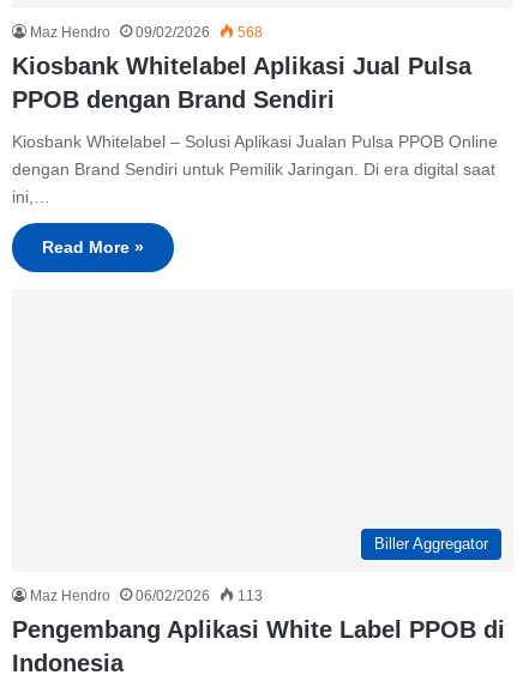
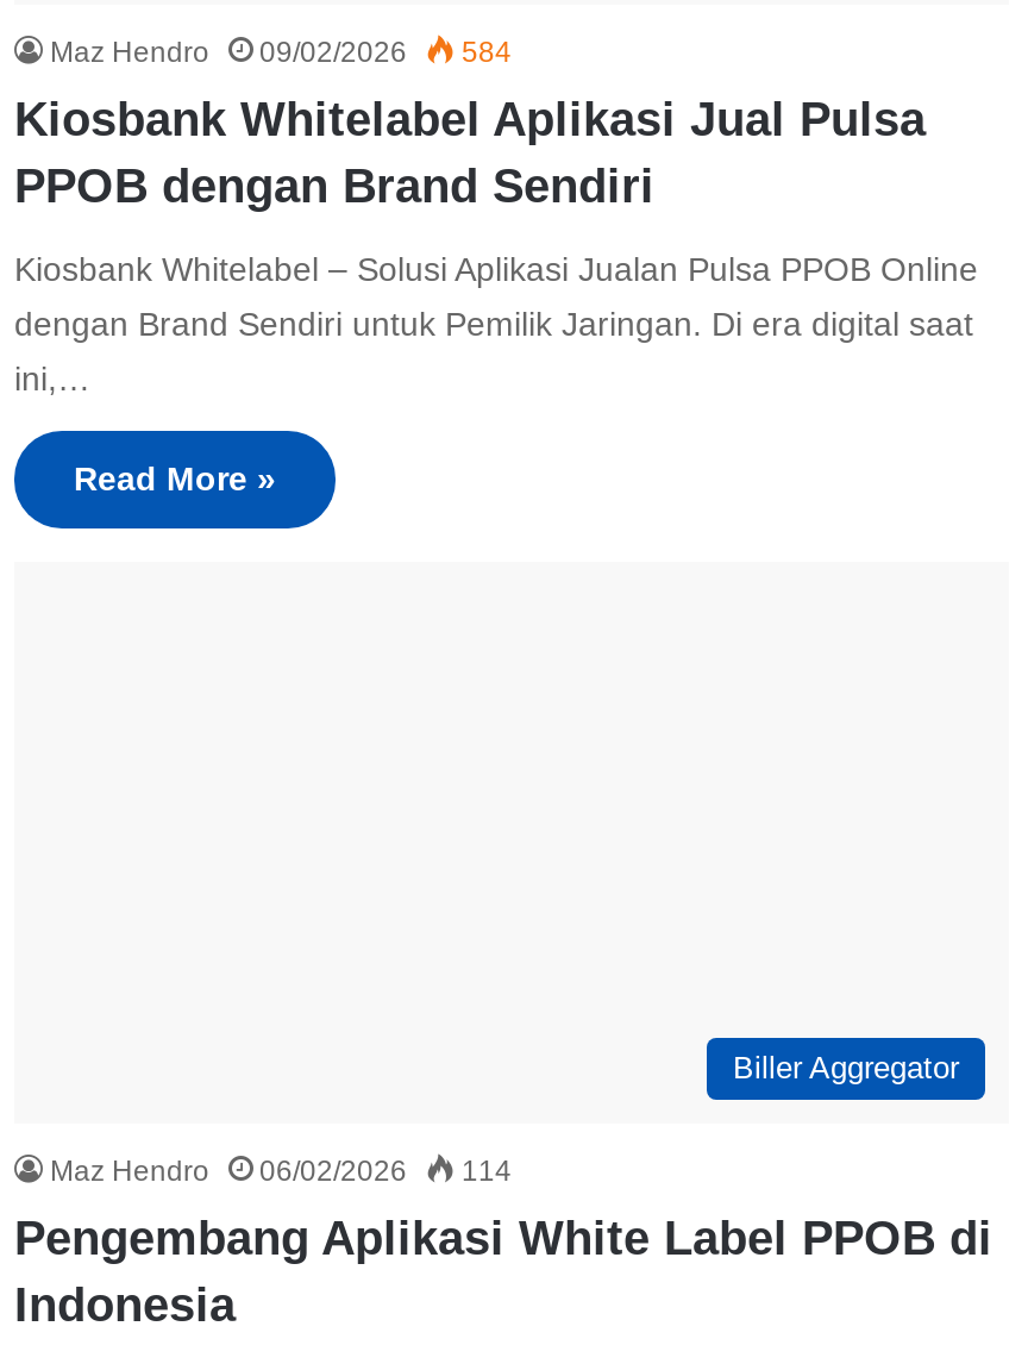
[30,24,263,41] Maz Hendro 09/02/2026 568 -> [50,36,512,69] Maz Hendro 09/02/2026 584
[30,587,263,604] Maz Hendro 06/02/2026 113 -> [50,1154,512,1187] Maz Hendro 06/02/2026 114

